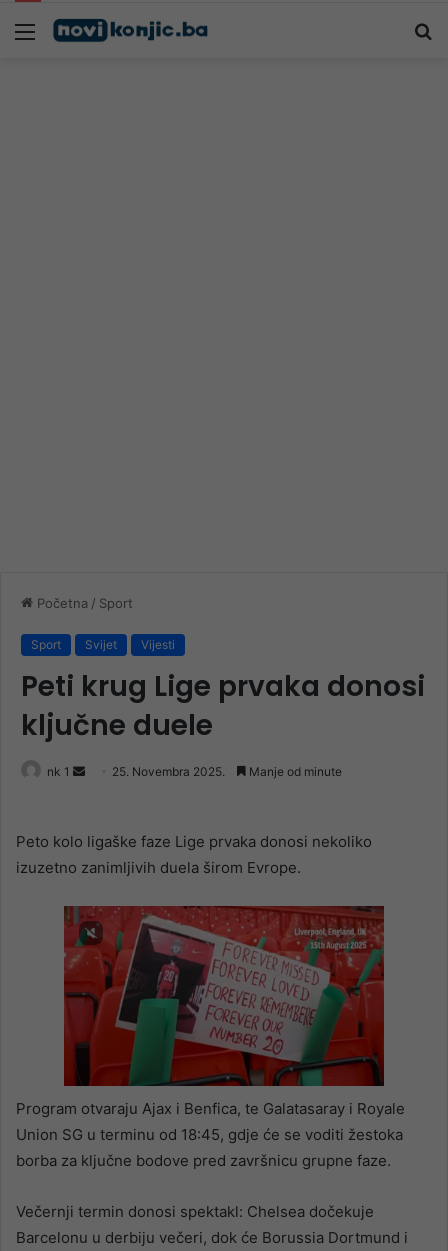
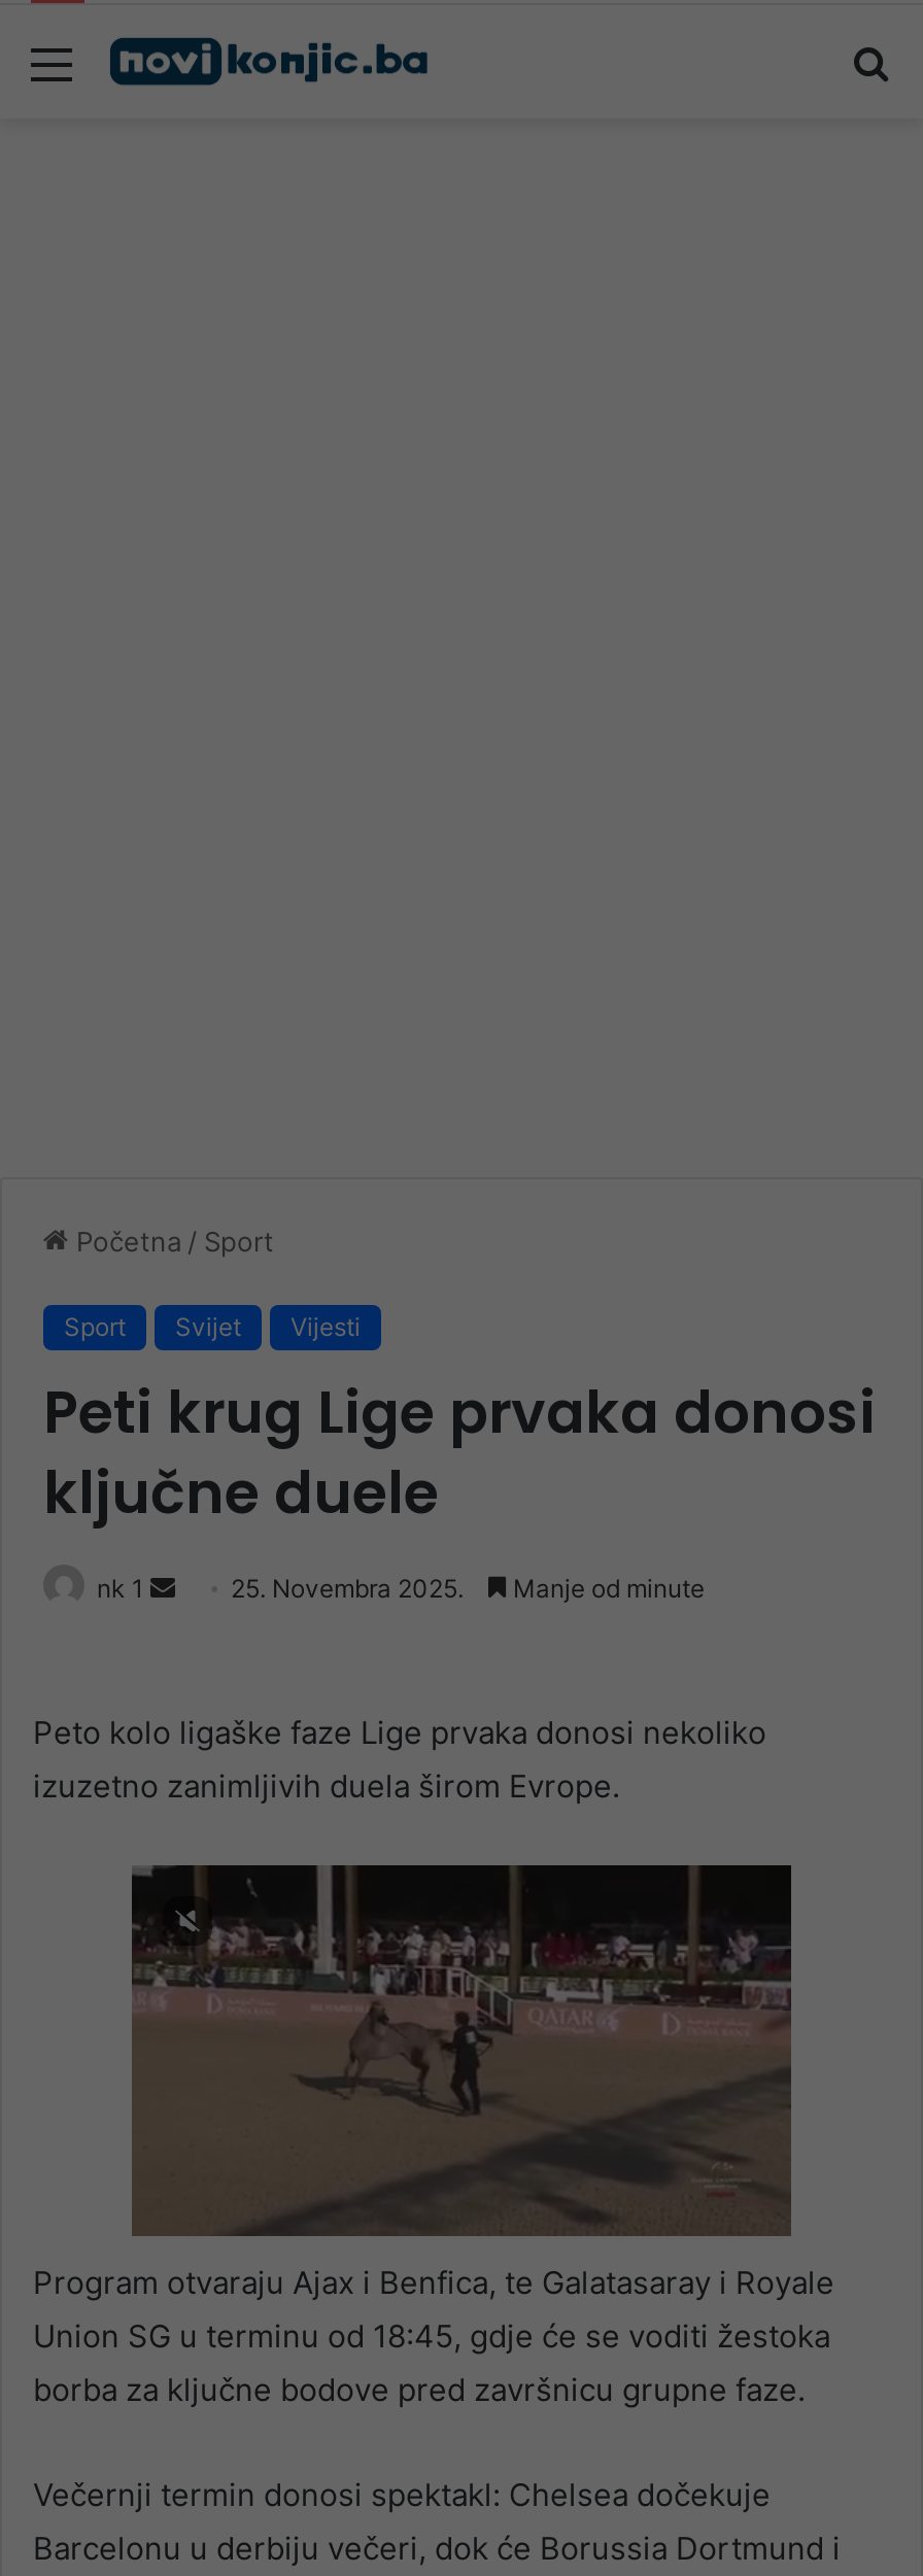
[63,905,385,1087] [image] -> [130,1863,793,2238] [image]

